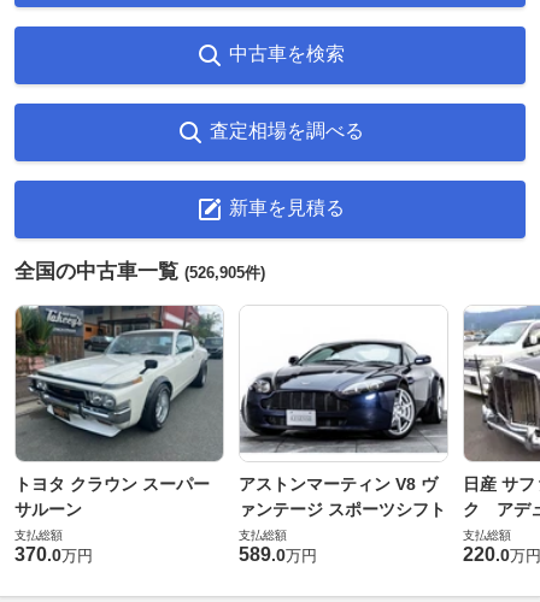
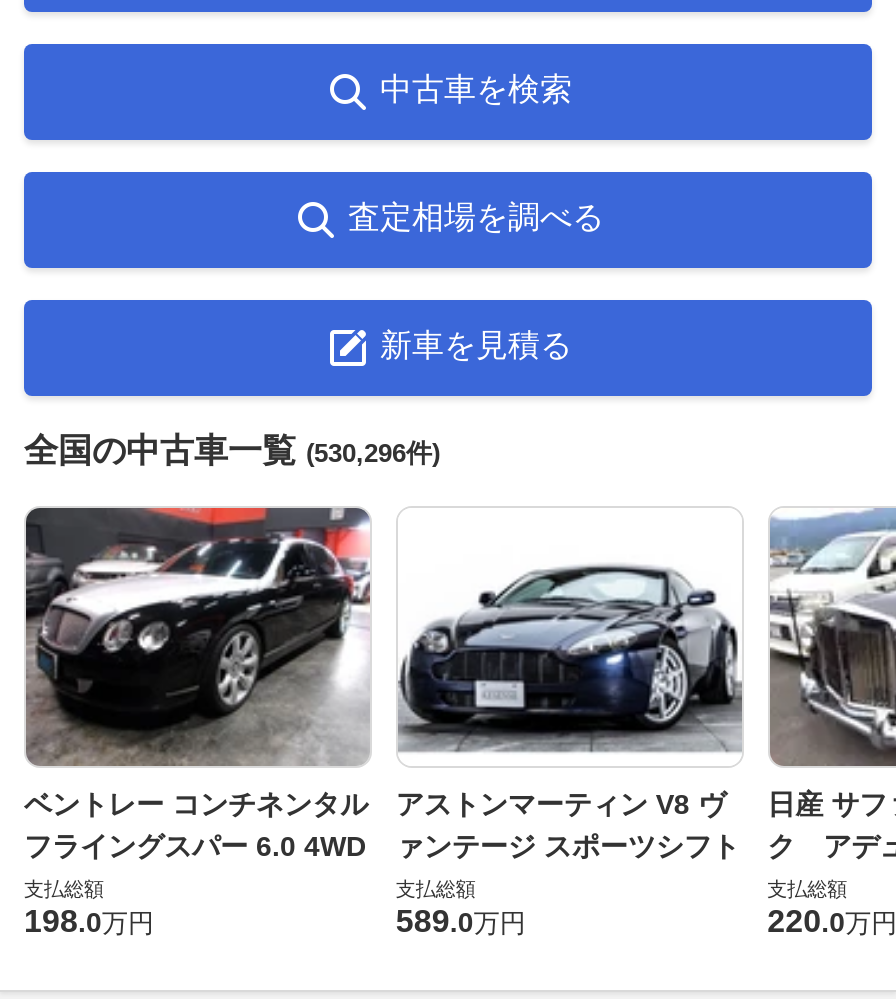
[14,260,265,283] 全国の中古車一覧(526,905件) -> [24,432,440,470] 全国の中古車一覧(530,296件)
[14,305,224,519] [image] | トヨタ クラウン スーパー | サルーン -> [24,506,370,862] [image] | ベントレー コンチネンタル | フライングスパー 6.0 4WD
[14,544,93,565] 370.0万円 -> [24,904,154,938] 198.0万円

